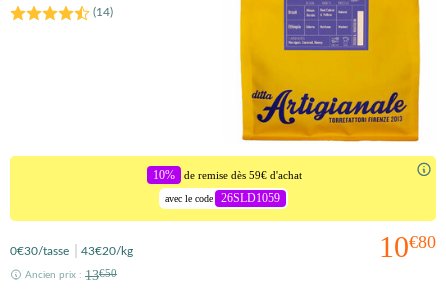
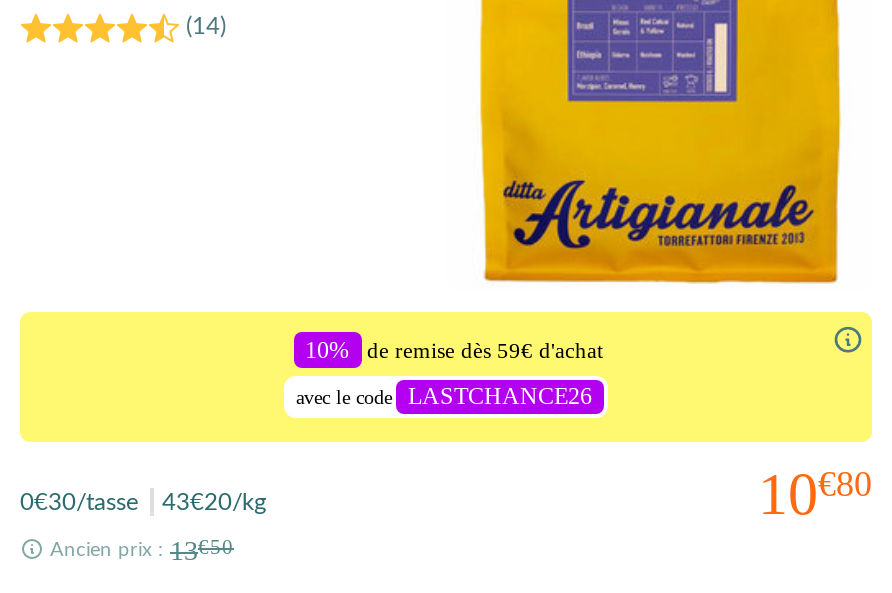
[164,191,279,205] avec le code 26SLD1059 -> [296,382,592,410] avec le code LASTCHANCE26

